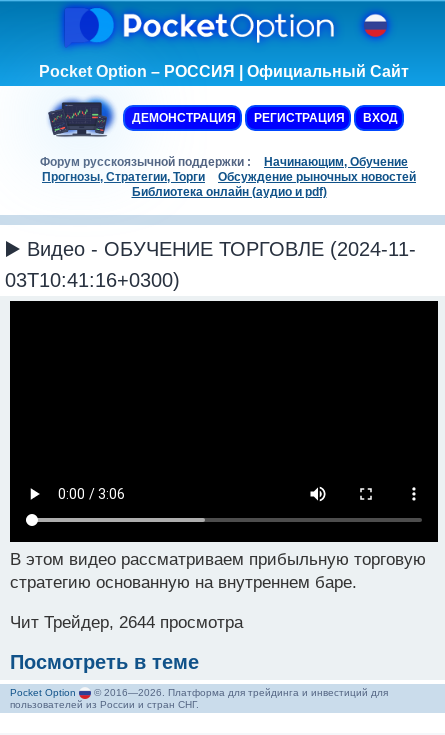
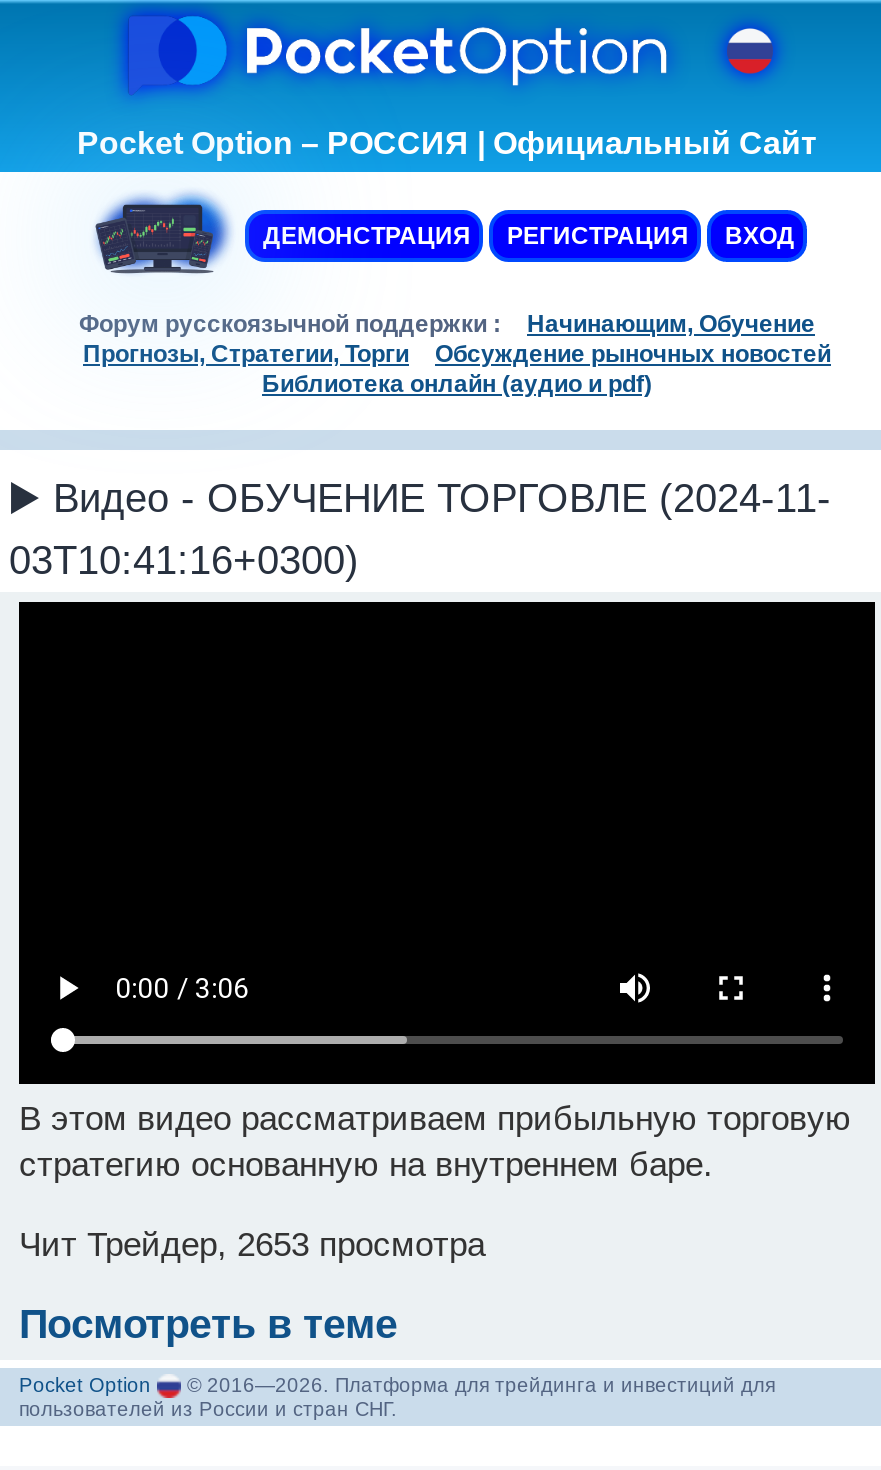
[10,613,243,632] Чит Трейдер, 2644 просмотра -> [19,1225,485,1263] Чит Трейдер, 2653 просмотра

